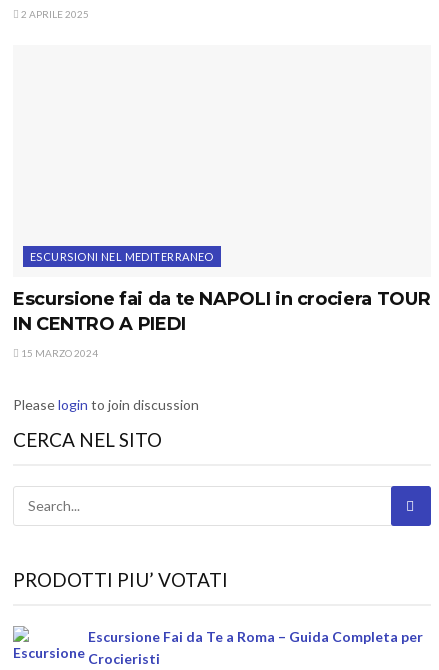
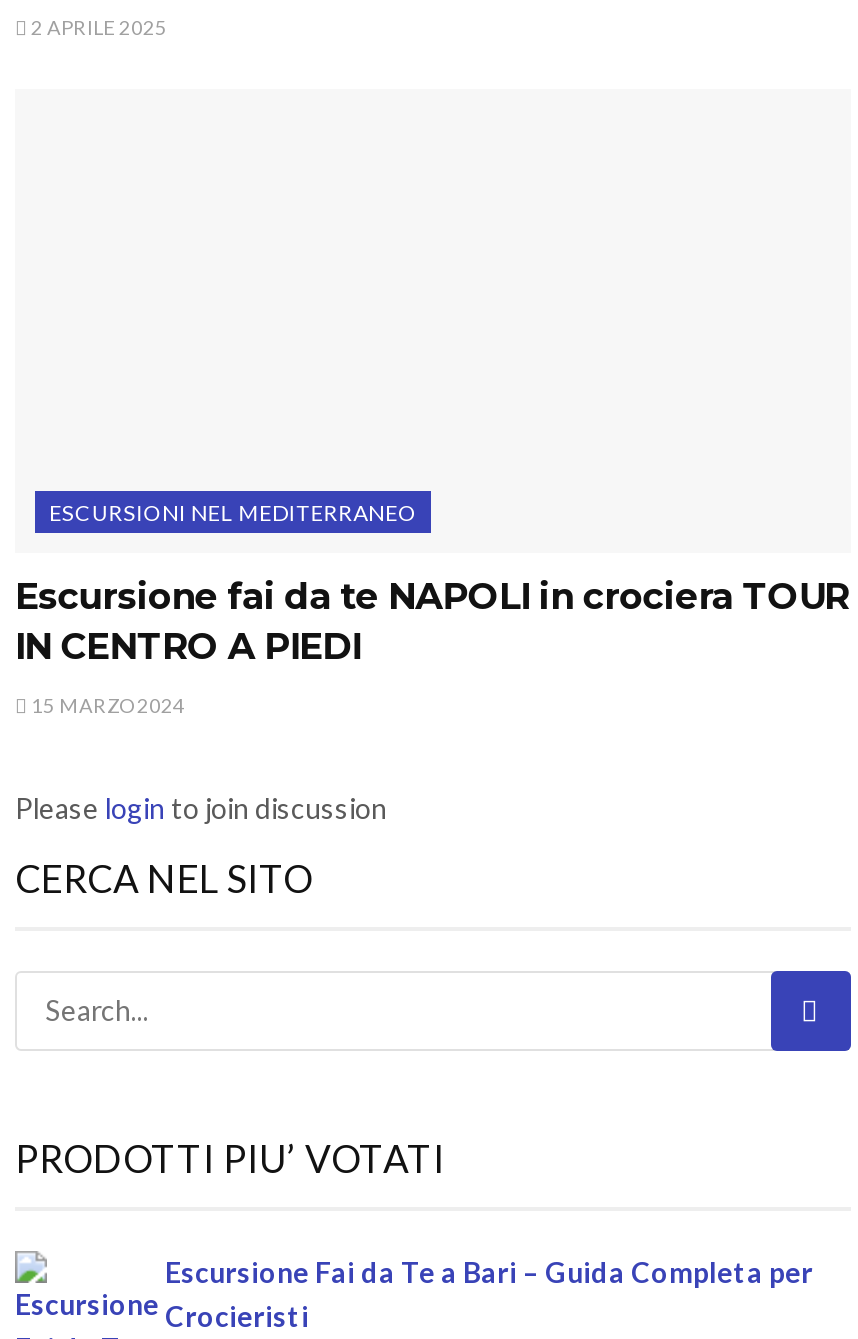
[88,628,423,645] Escursione Fai da Te a Roma – Guida Completa per -> [165,1255,813,1289] Escursione Fai da Te a Bari – Guida Completa per

